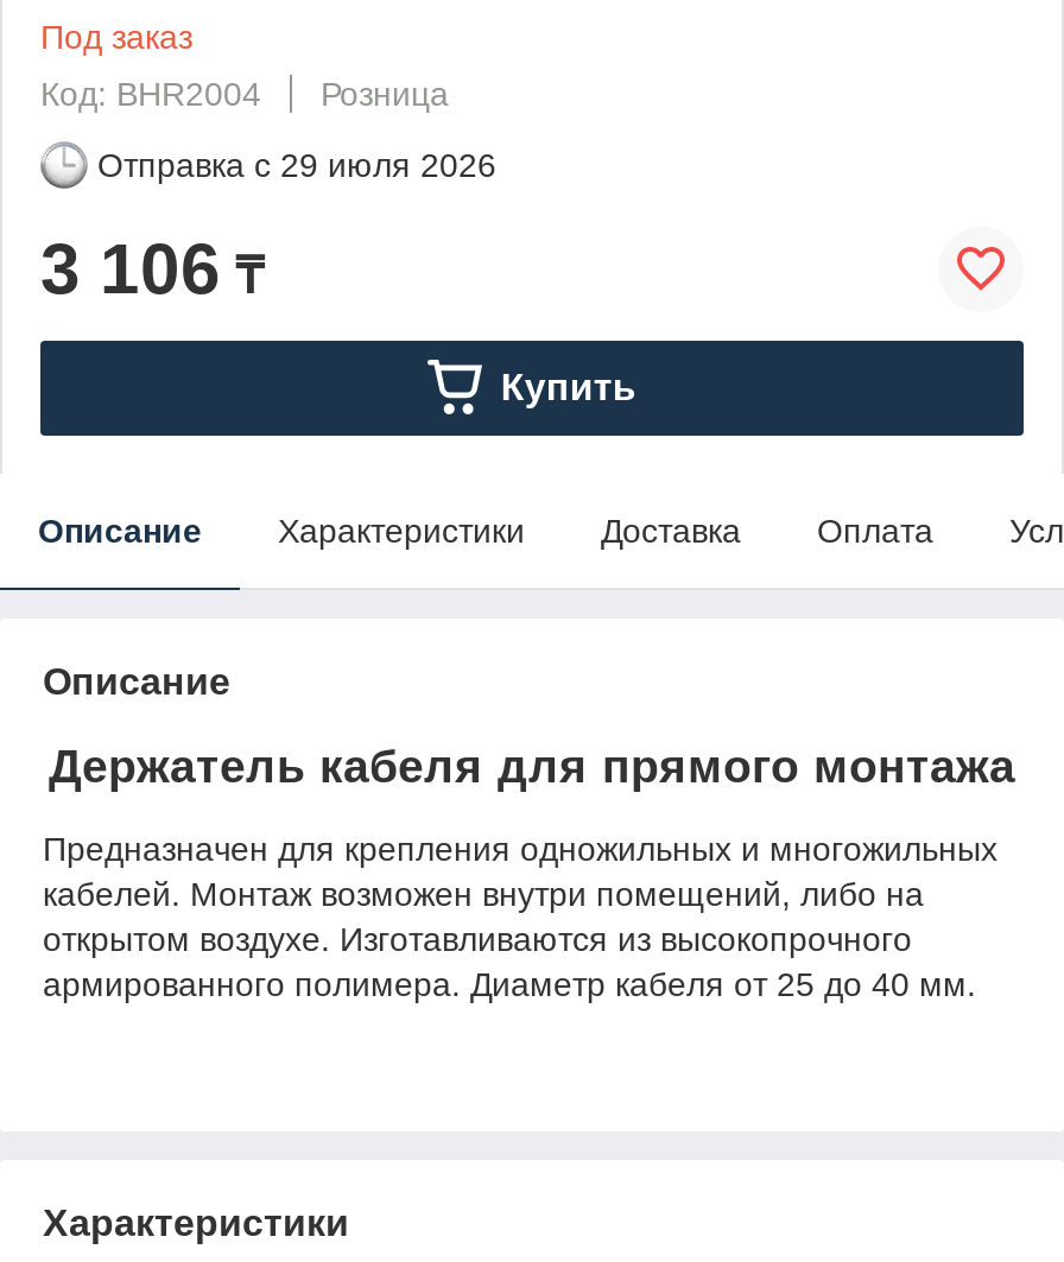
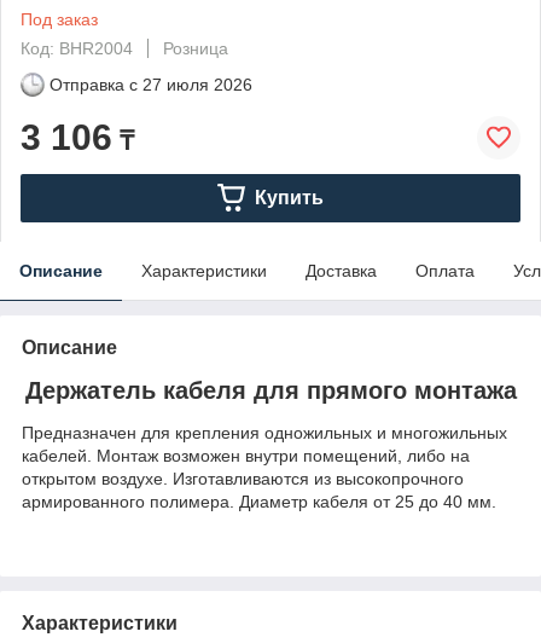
[97,146,496,184] Отправка с 29 июля 2026 -> [50,75,252,94] Отправка с 27 июля 2026

